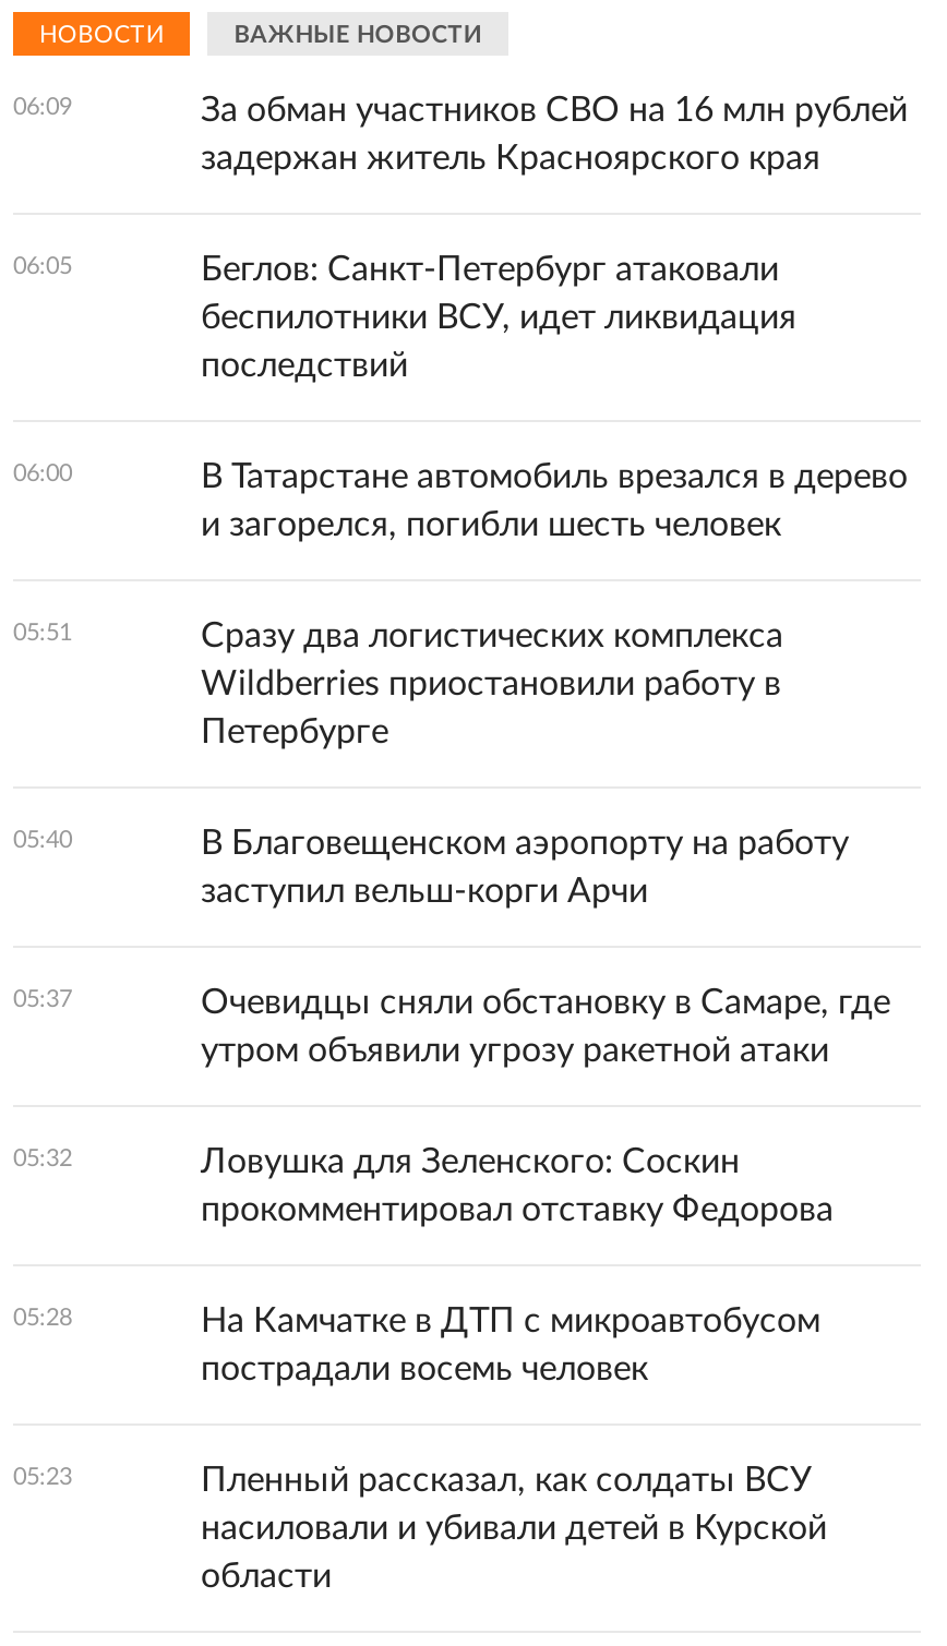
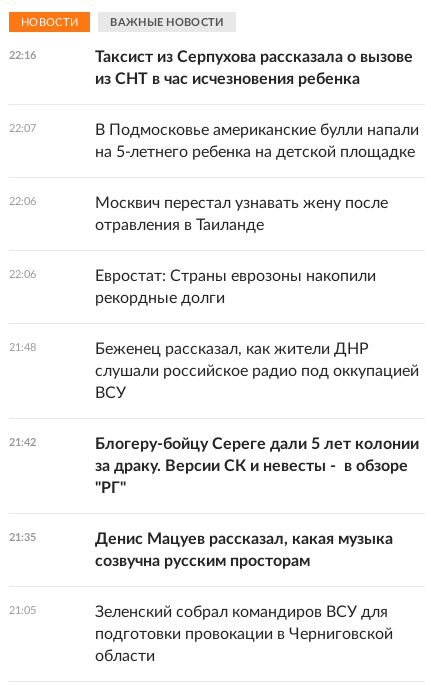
[13,93,908,1546] 06:09 | За обман участников СВО на 16 млн рублей | задержан житель Красноярского края | 06:05 | Беглов: Санкт-Петербург атаковали | беспилотники ВСУ, идет ликвидация | последствий | 06:00 | В Татарстане автомобиль врезался в дерево | и загорелся, погибли шесть человек | 05:51 | Сразу два логистических комплекса | Wildberries приостановили работу в | Петербурге | 05:40 | В Благовещенском аэропорту на работу | заступил вельш-корги Арчи | 05:37 | Очевидцы сняли обстановку в Самаре, где | утром объявили угрозу ракетной атаки | 05:32 | Ловушка для Зеленского: Соскин | прокомментировал отставку Федорова | 05:28 | На Камчатке в ДТП с микроавтобусом | пострадали восемь человек | 05:23 | Пленный рассказал, как солдаты ВСУ | насиловали и убивали детей в Курской -> [9,49,419,642] 22:16 | Таксист из Серпухова рассказала о вызове | из СНТ в час исчезновения ребенка | 22:07 | В Подмосковье американские булли напали | на 5-летнего ребенка на детской площадке | 22:06 | Москвич перестал узнавать жену после | отравления в Таиланде | 22:06 | Евростат: Страны еврозоны накопили | рекордные долги | 21:48 | Беженец рассказал, как жители ДНР | слушали российское радио под оккупацией | ВСУ | 21:42 | Блогеру-бойцу Сереге дали 5 лет колонии | за драку. Версии СК и невесты - в обзоре | "РГ" | 21:35 | Денис Мацуев рассказал, какая музыка | созвучна русским просторам | 21:05 | Зеленский собрал командиров ВСУ для | подготовки провокации в Черниговской

